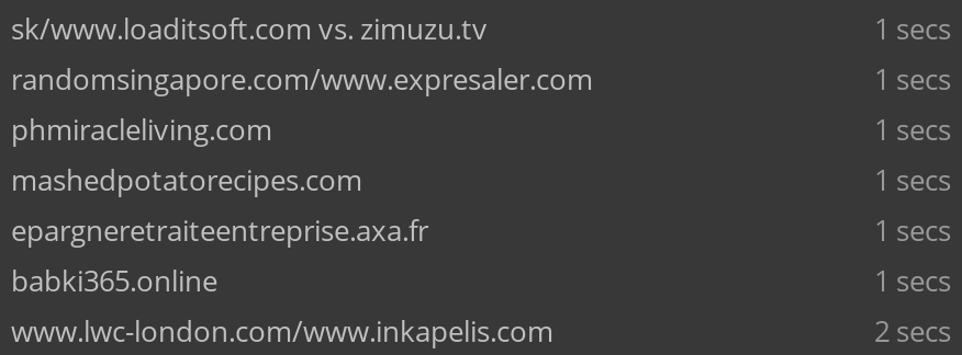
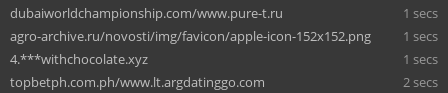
[11,8,488,47] sk/www.loaditsoft.com vs. zimuzu.tv -> [10,4,283,22] dubaiworldchampionship.com/www.pure-t.ru
[11,58,593,98] randomsingapore.com/www.expresaler.com -> [10,27,371,45] agro-archive.ru/novosti/img/favicon/apple-icon-152x152.png
[11,109,272,148] phmiracleliving.com -> [10,50,148,68] 4.***withchocolate.xyz
[11,159,951,350] mashedpotatorecipes.com | 1 secs | epargneretraiteentreprise.axa.fr | 1 secs | babki365.online | 1 secs | www.lwc-london.com/www.inkapelis.com -> [10,73,265,91] topbetph.com.ph/www.lt.argdatinggo.com

